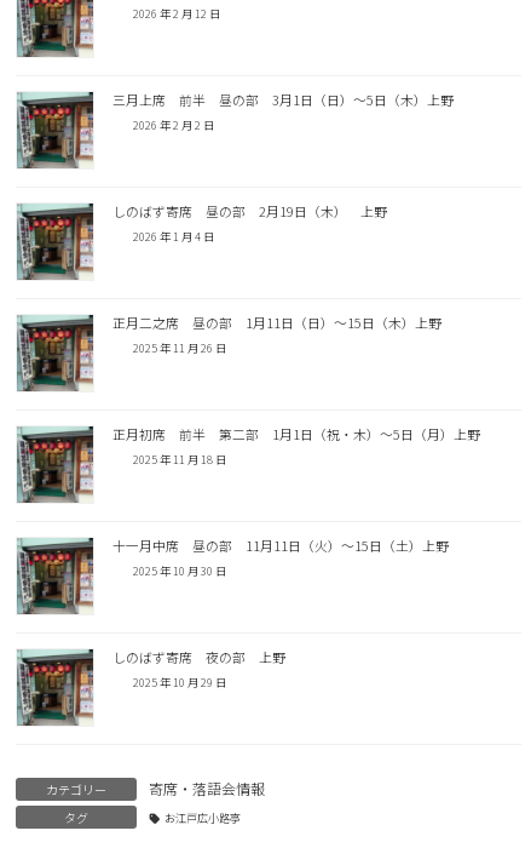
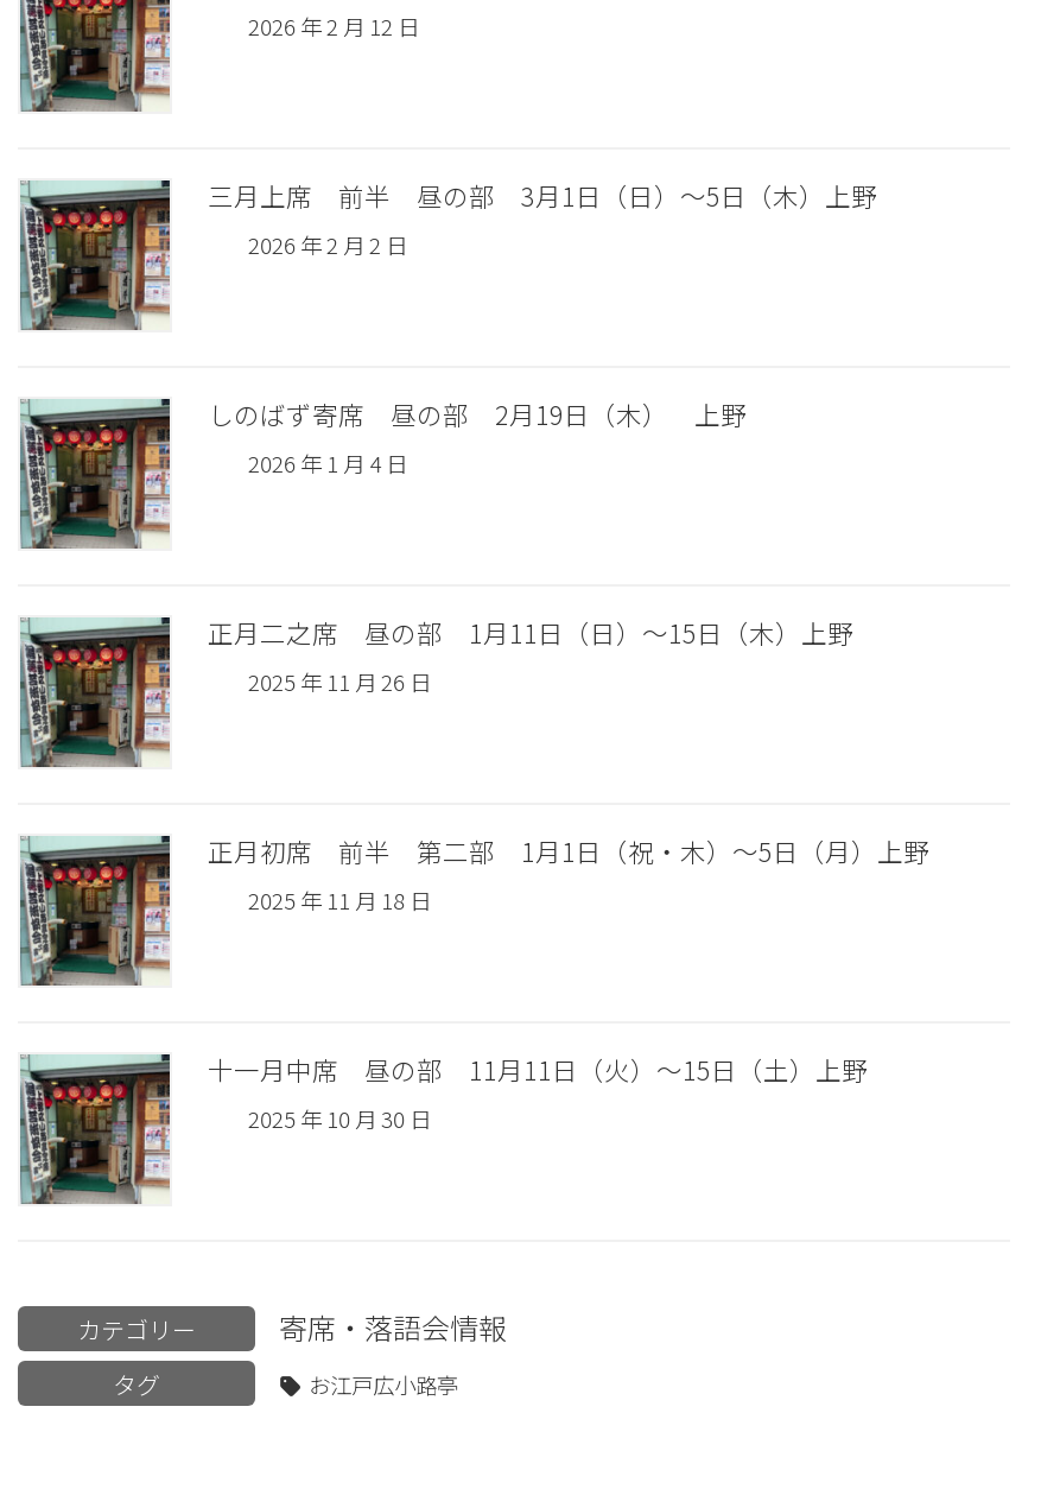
[112,648,285,691] しのばず寄席 夜の部 上野 | 2025 年 10 月 29 日 -> none

